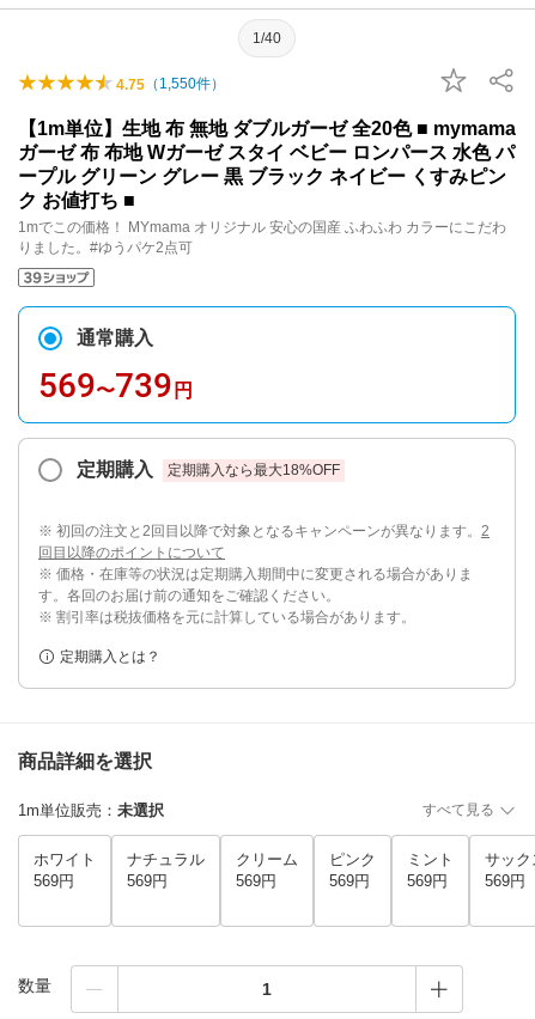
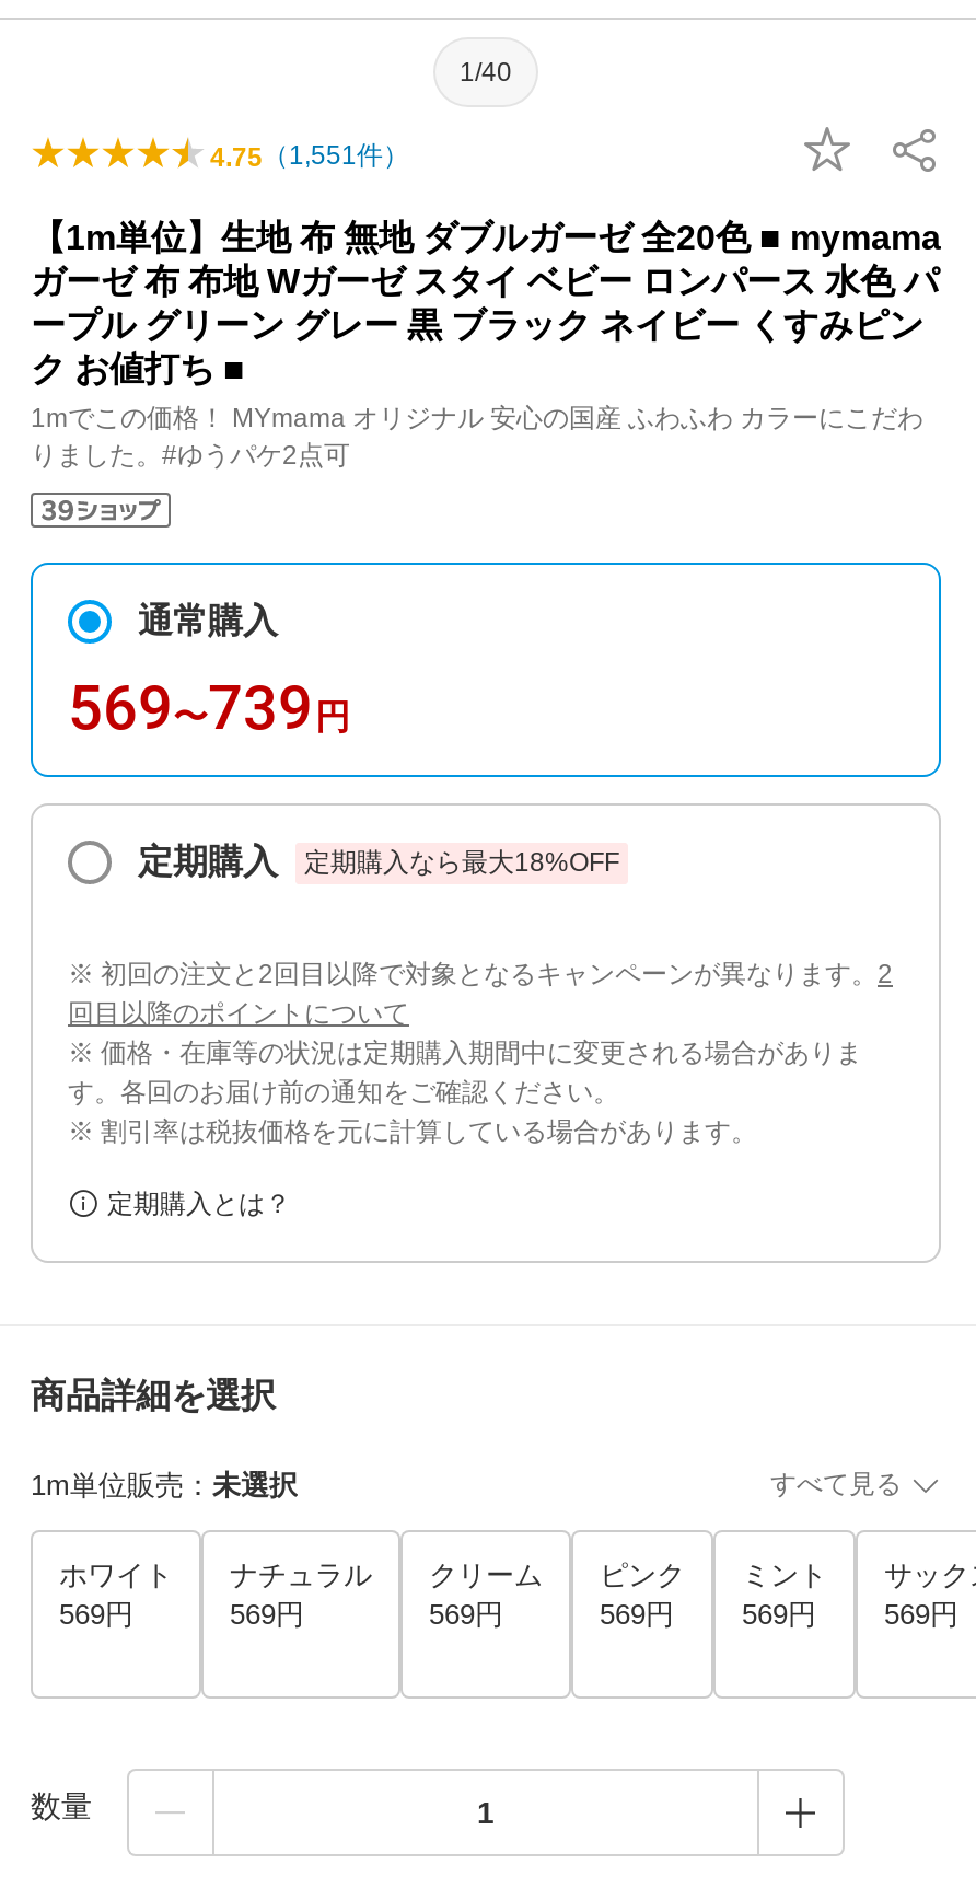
[116,75,225,93] 4.75（1,550件） -> [210,140,409,173] 4.75（1,551件）

